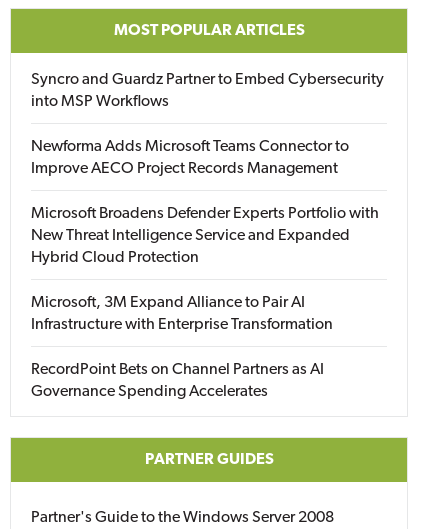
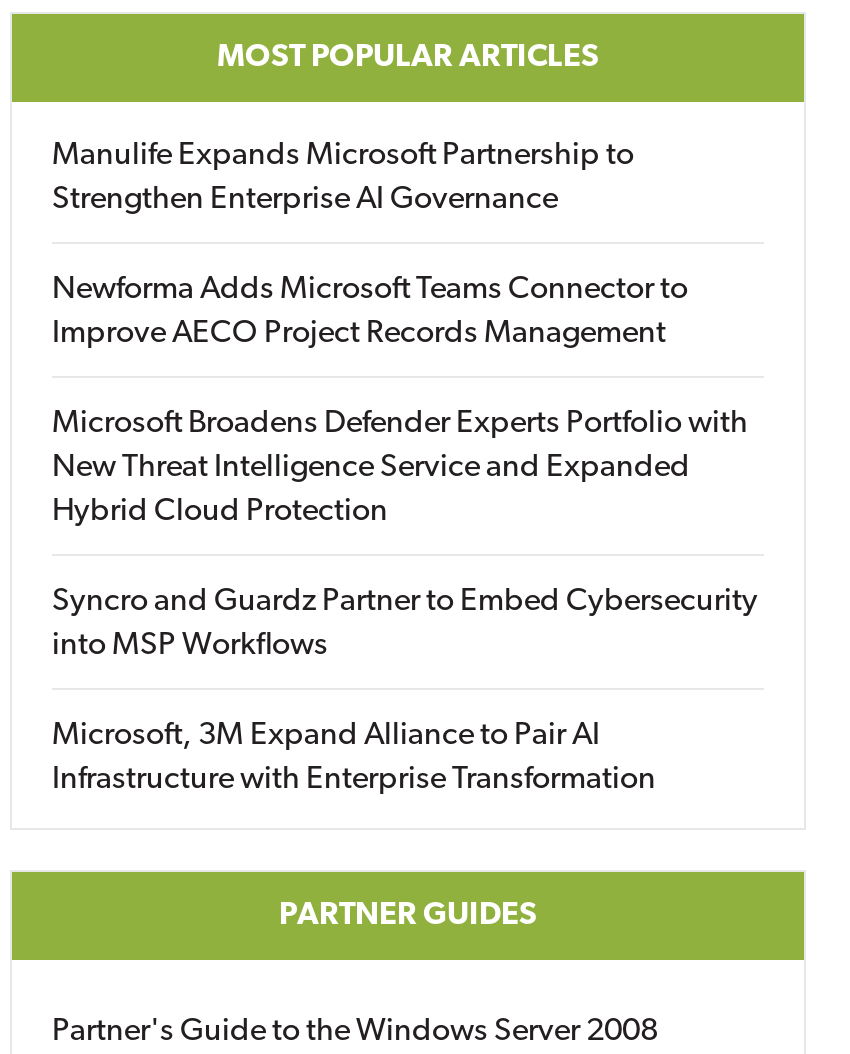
none -> [52,140,634,216] Manulife Expands Microsoft Partnership to | Strengthen Enterprise AI Governance
moved [31,72,384,110] -> [52,586,758,662]: Syncro and Guardz Partner to Embed Cybersecurity | into MSP Workflows
moved [31,295,333,333] -> [52,720,656,796]: Microsoft, 3M Expand Alliance to Pair AI | Infrastructure with Enterprise Transformation
[31,362,324,400] RecordPoint Bets on Channel Partners as AI | Governance Spending Accelerates -> none

